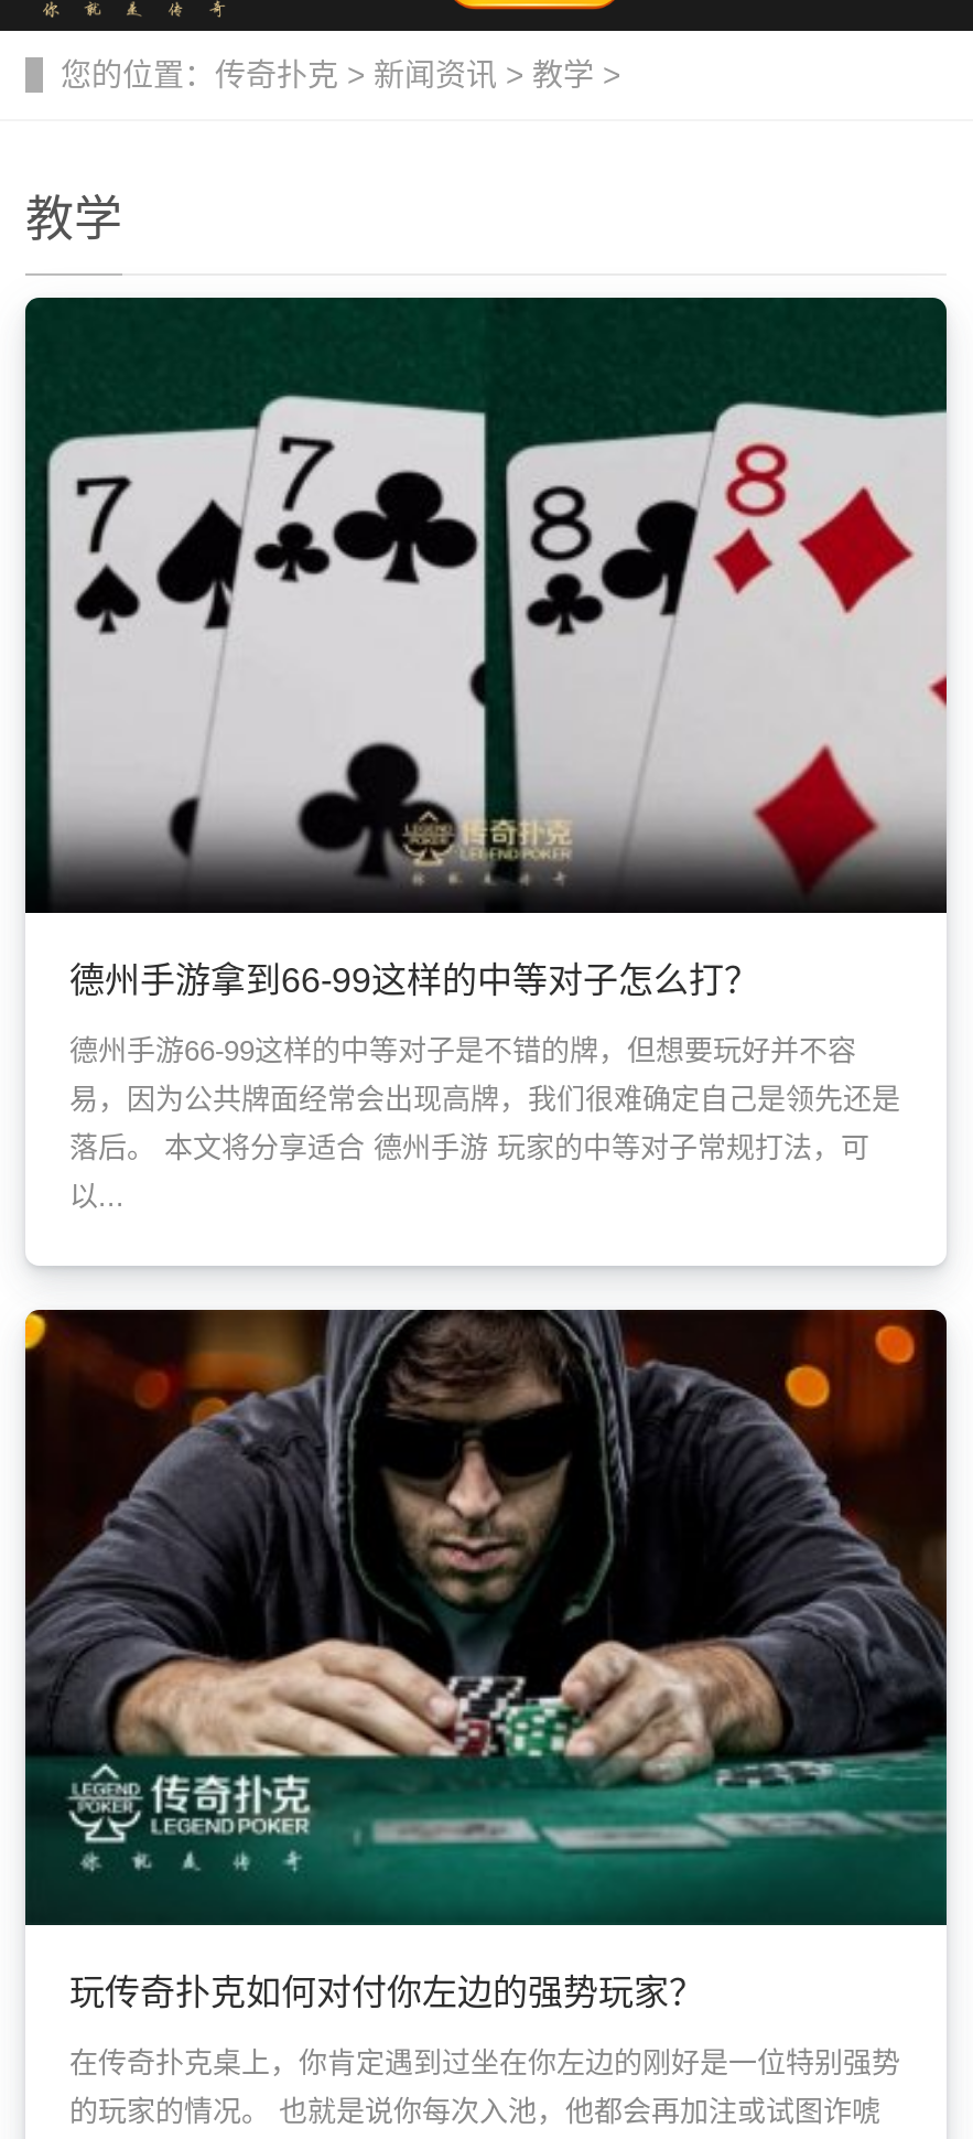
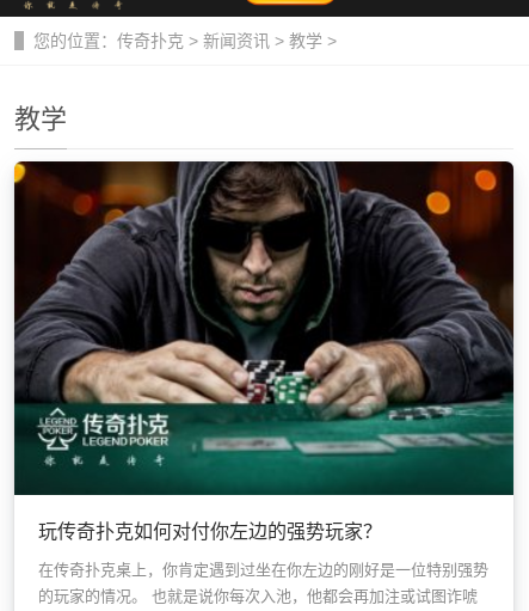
[23,298,949,1213] [image] | 德州手游拿到66-99这样的中等对子怎么打？ | 德州手游66-99这样的中等对子是不错的牌，但想要玩好并不容 | 易，因为公共牌面经常会出现高牌，我们很难确定自己是领先还是 | 落后。 本文将分享适合 德州手游 玩家的中等对子常规打法，可 | 以... -> none

